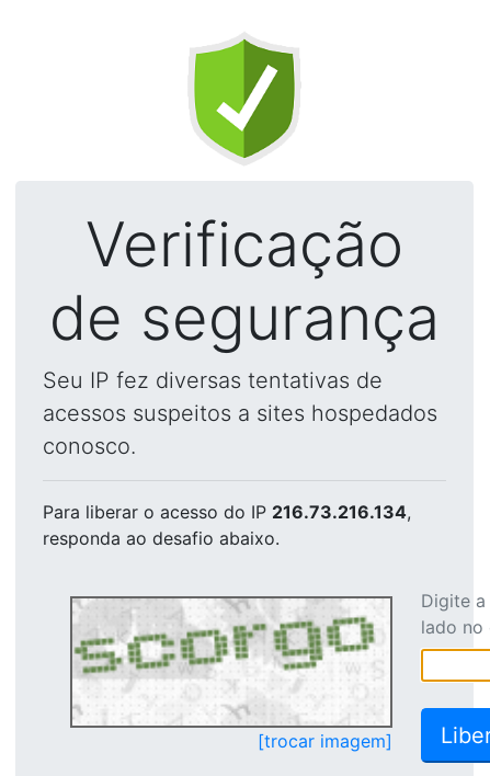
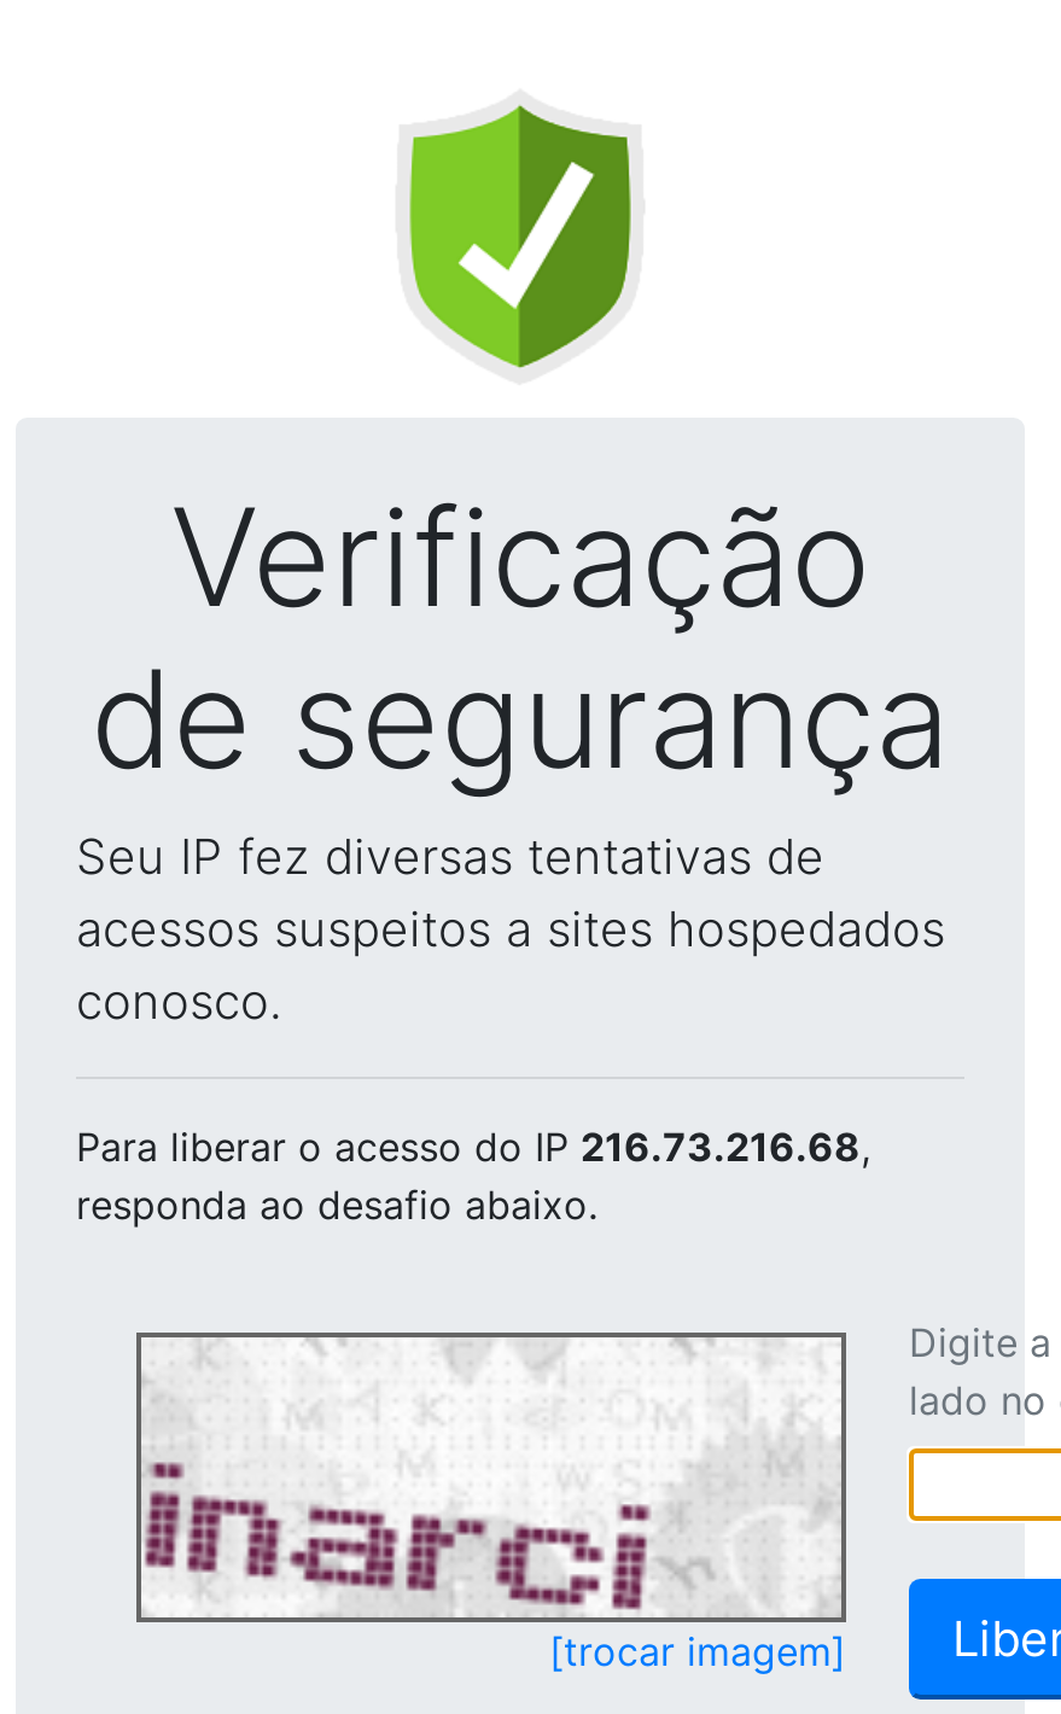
[43,501,411,523] Para liberar o acesso do IP 216.73.216.134, -> [76,1123,870,1171] Para liberar o acesso do IP 216.73.216.68,
[73,602,388,723] [image] -> [144,1342,834,1610] [image]

